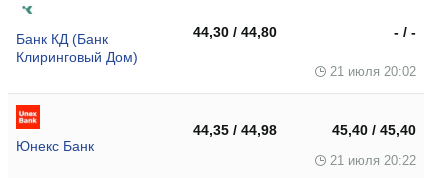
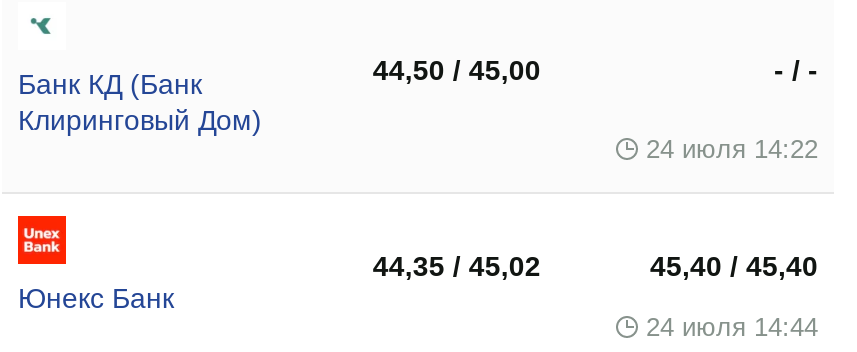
[193,24,277,40] 44,30 / 44,80 -> [373,54,541,86] 44,50 / 45,00
[330,64,416,79] 21 июля 20:02 -> [646,134,818,164] 24 июля 14:22
[193,122,277,138] 44,35 / 44,98 -> [373,250,541,282] 44,35 / 45,02
[330,153,416,168] 21 июля 20:22 -> [646,312,818,342] 24 июля 14:44

